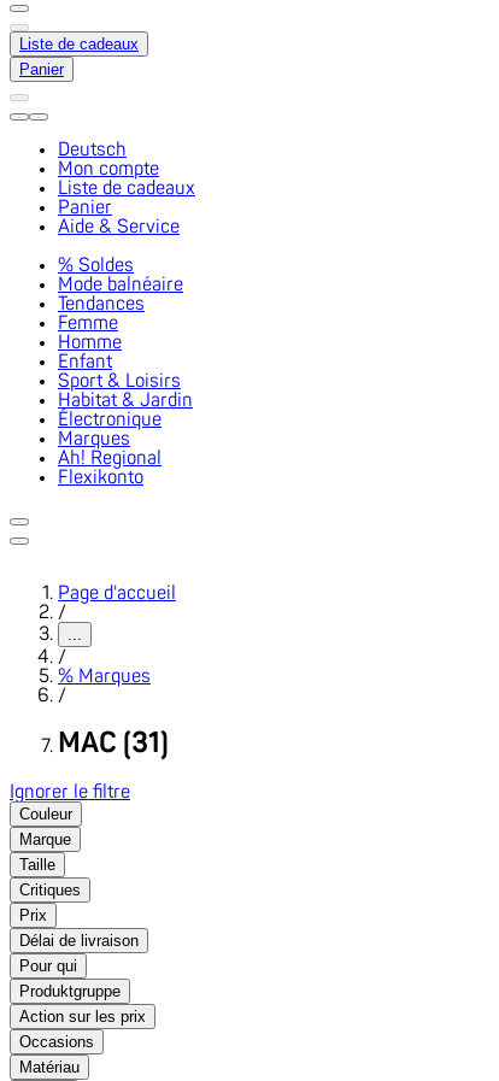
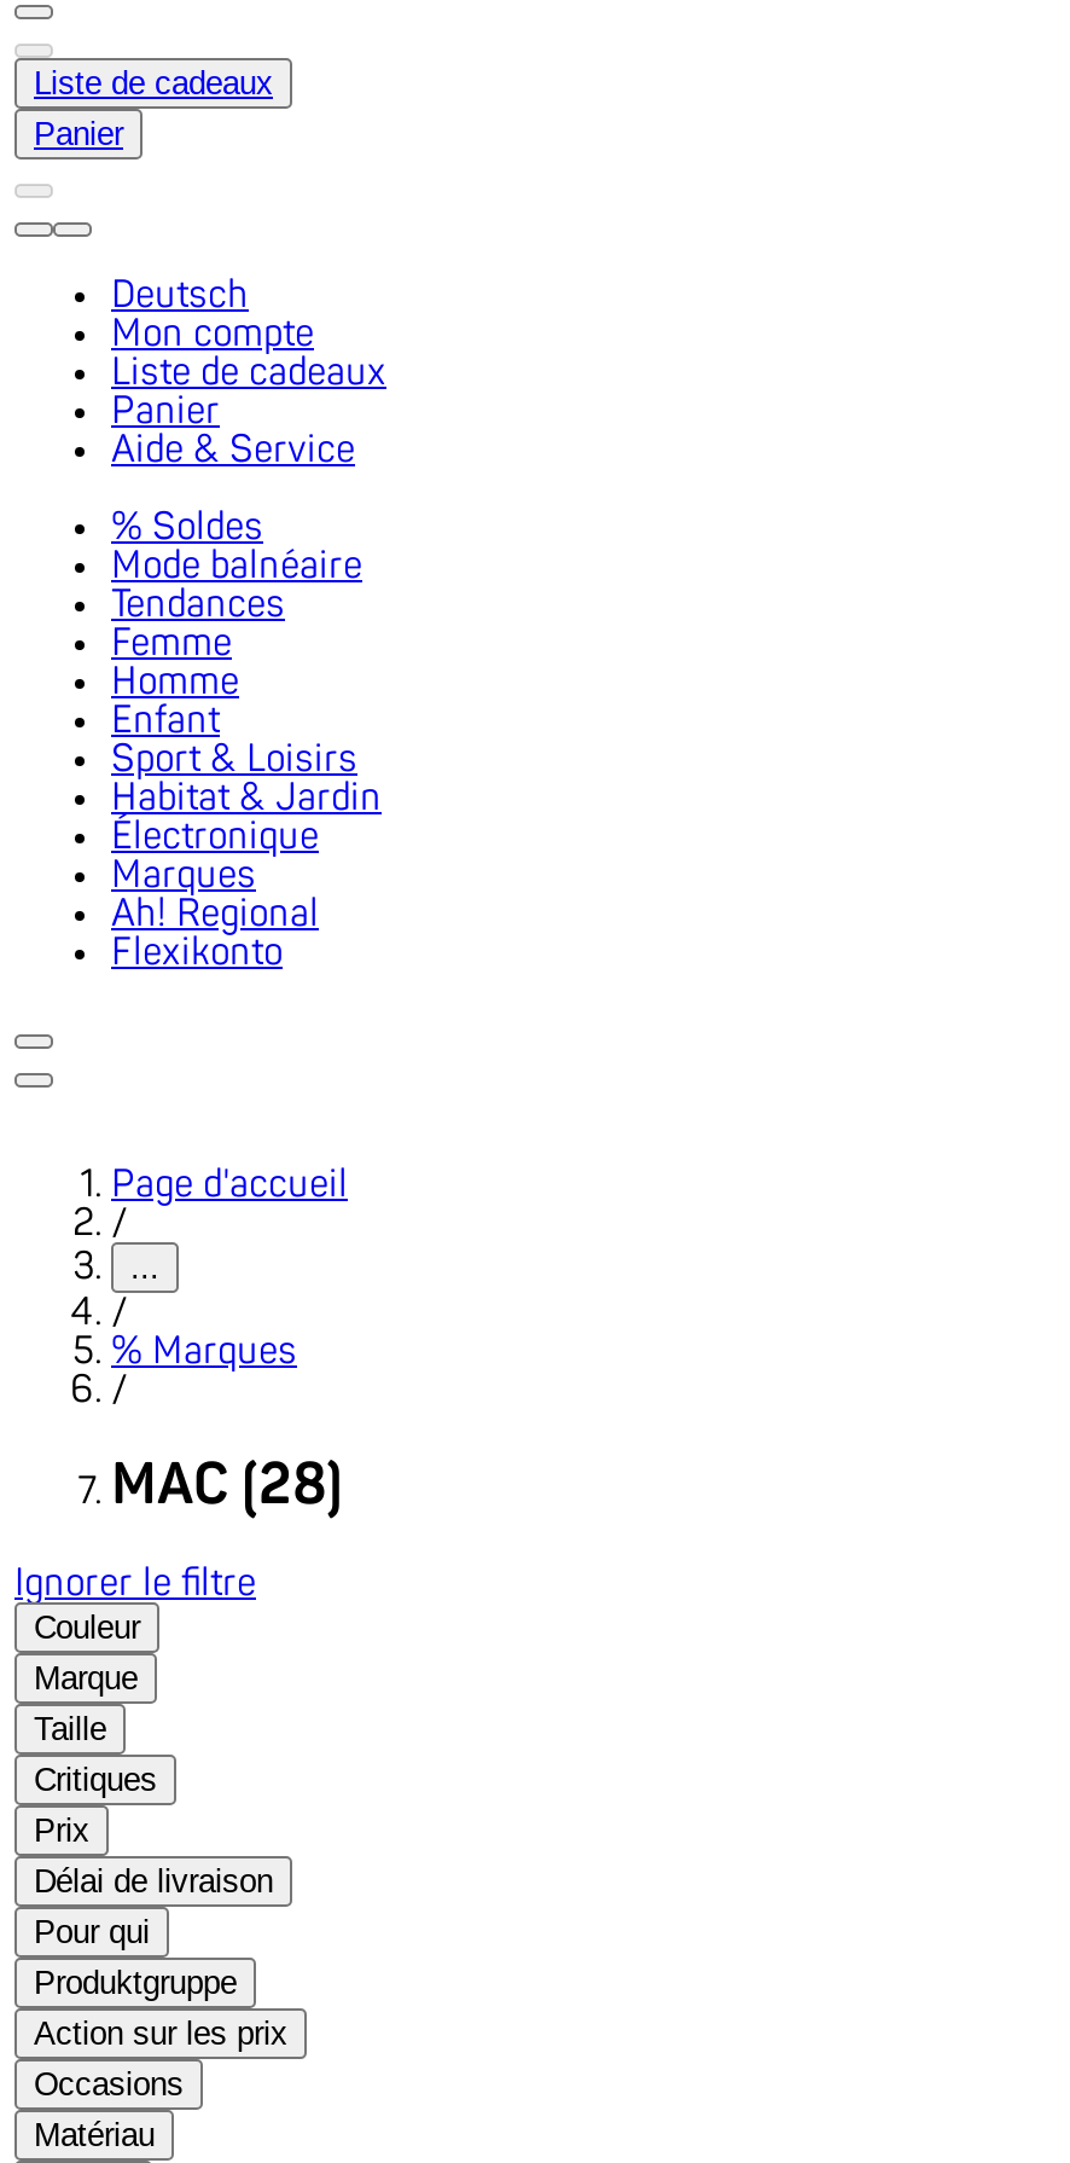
[58,729,169,758] MAC (31) -> [111,1457,343,1515] MAC (28)

